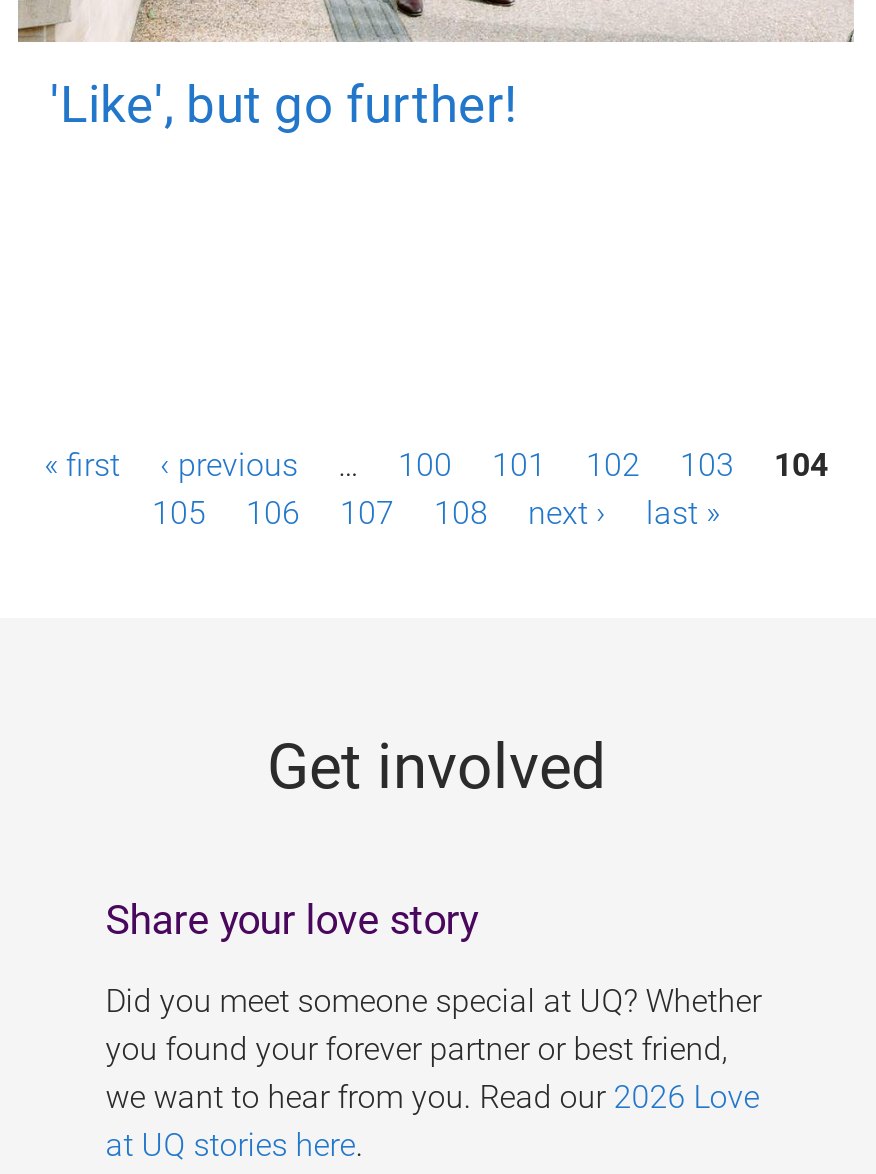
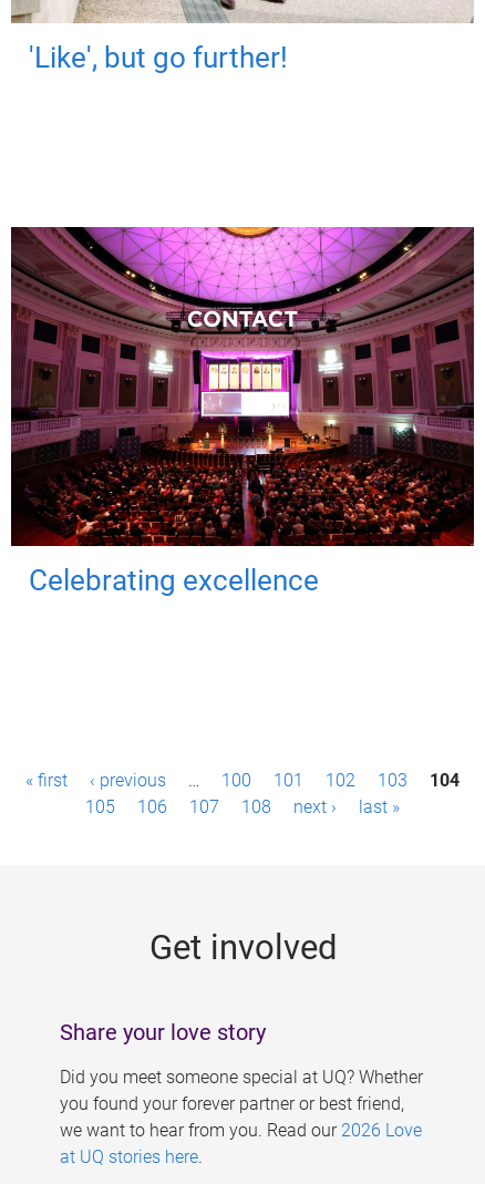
none -> [10,226,475,597] [image] | Celebrating excellence

